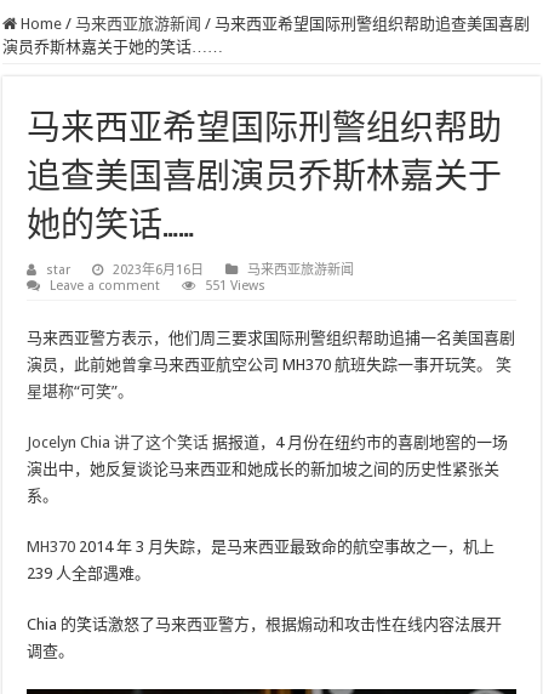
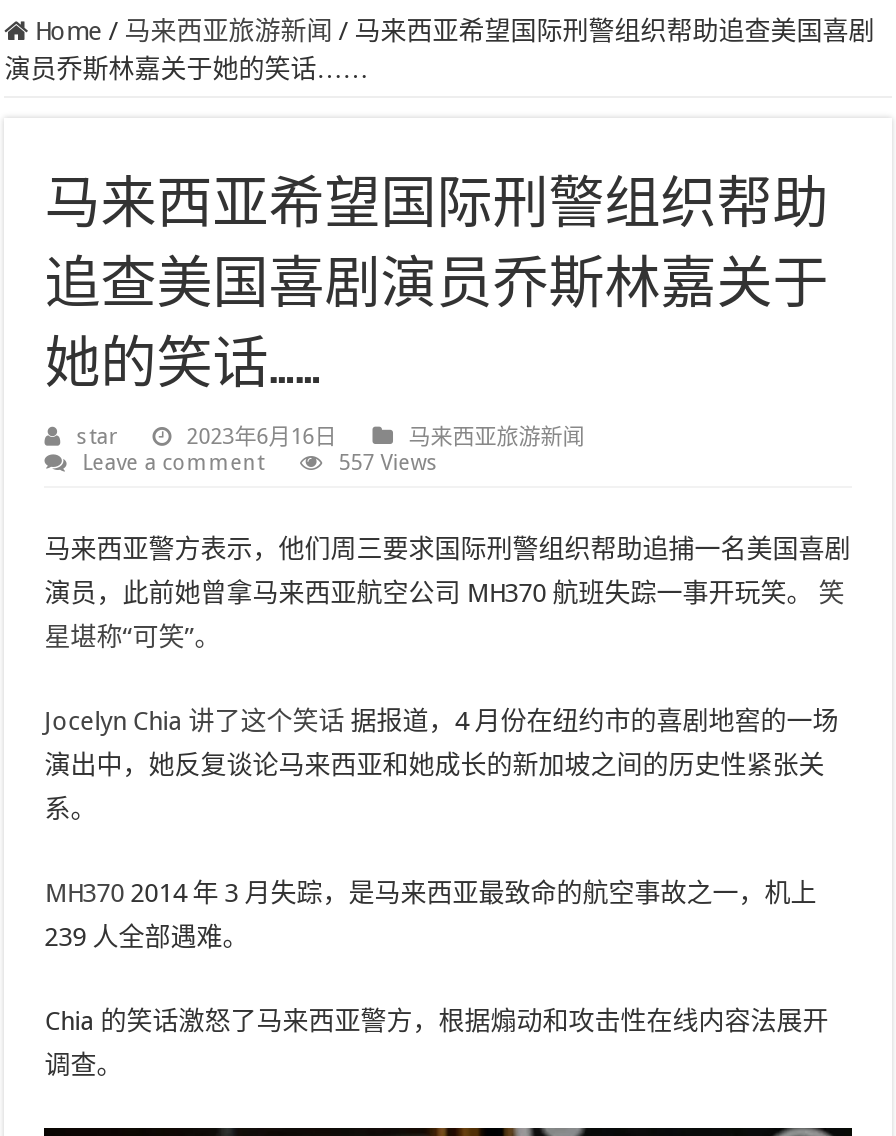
[205,278,266,294] 551 Views -> [338,450,438,476] 557 Views

